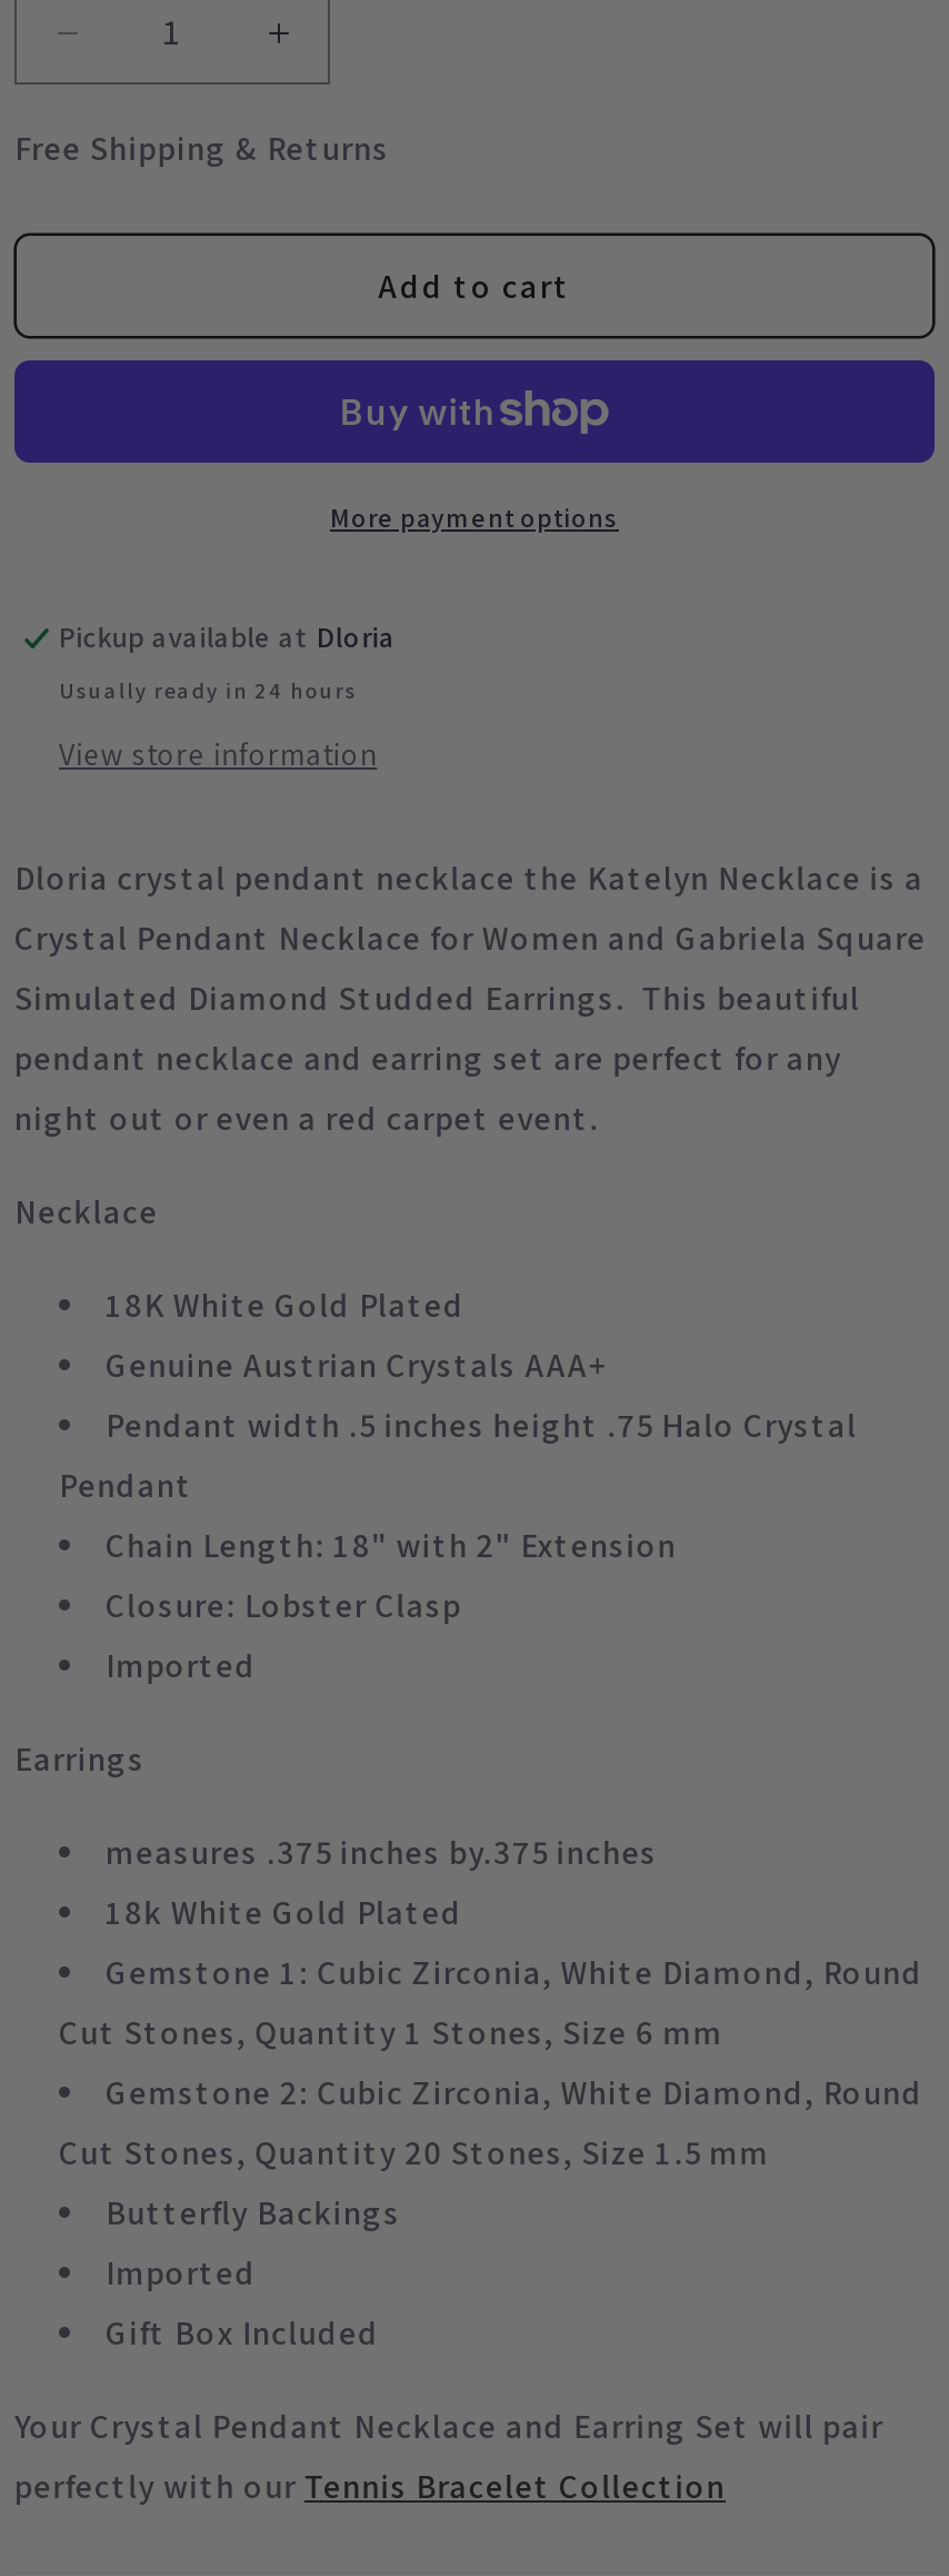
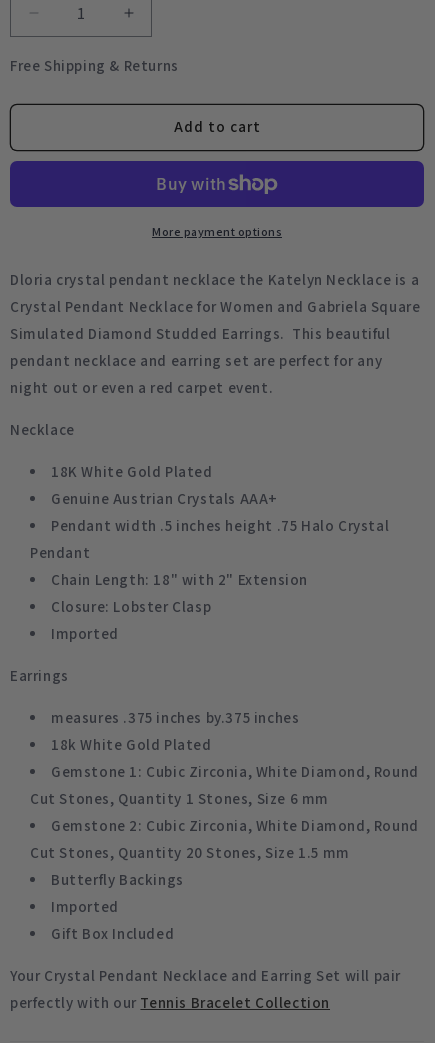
[59,619,395,775] Pickup available at Dloria | Usually ready in 24 hours | View store information -> none

